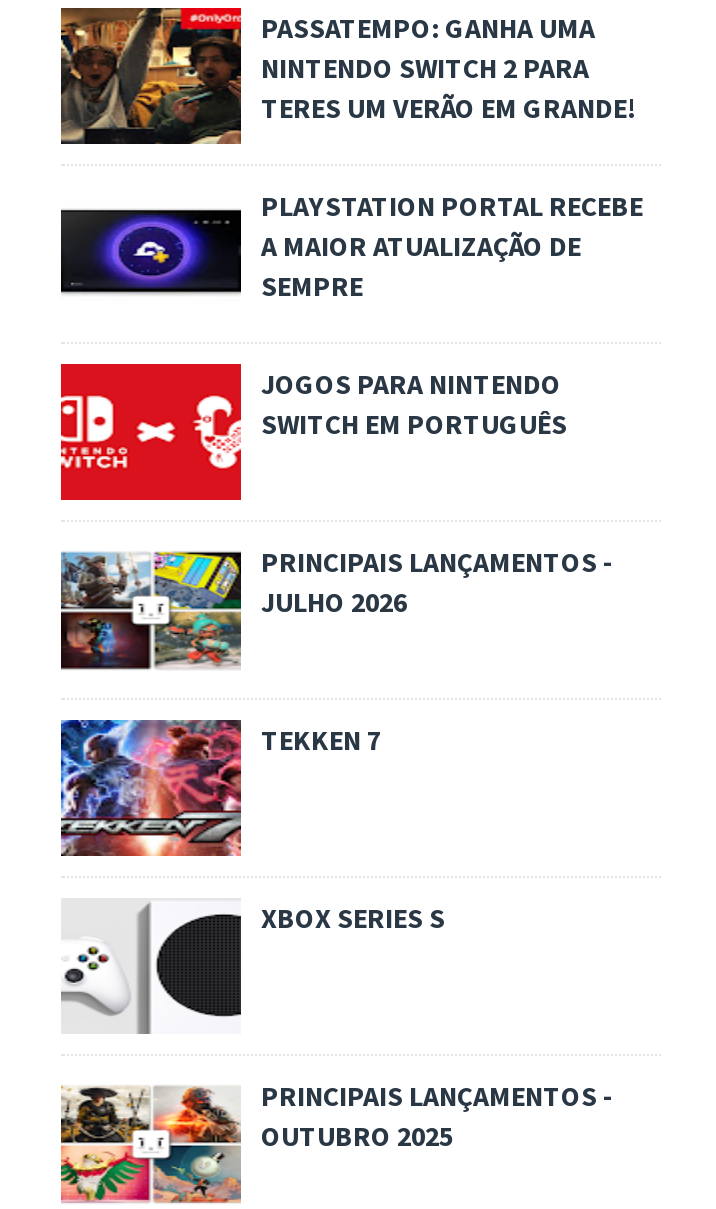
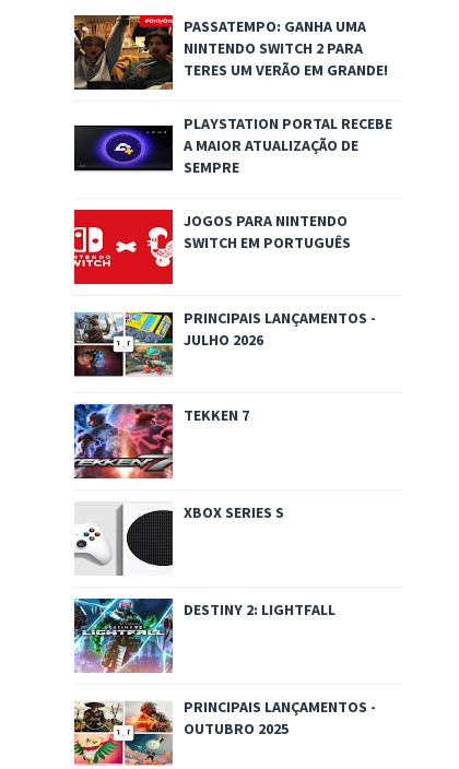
none -> [73,598,336,674] [image] | DESTINY 2: LIGHTFALL

